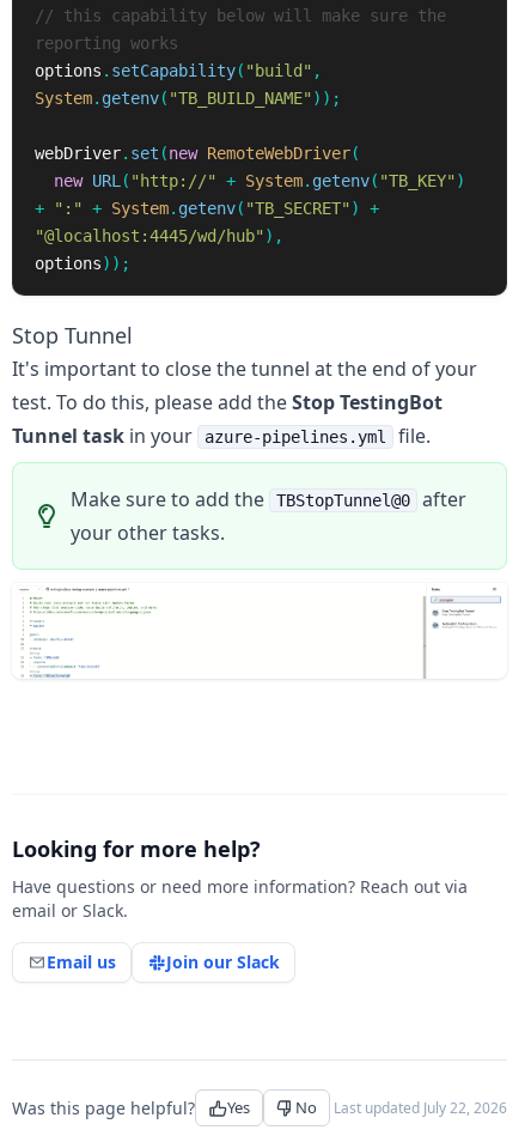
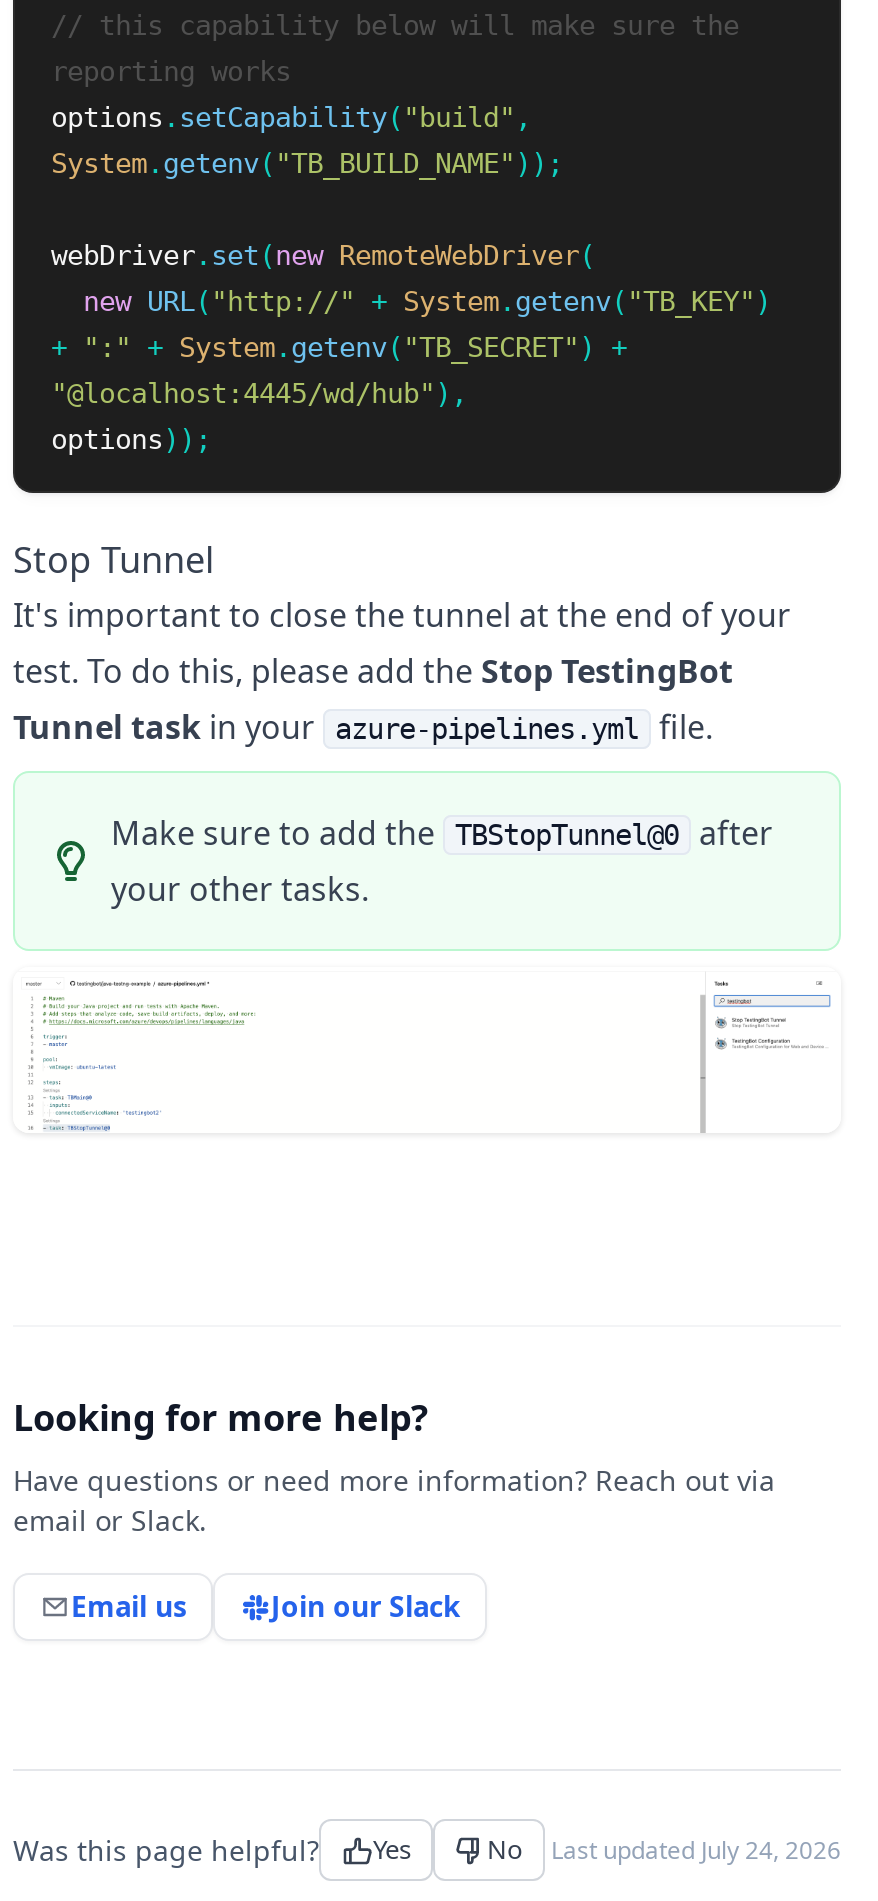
[334,1097,507,1117] Last updated July 22, 2026 -> [551,1832,841,1866] Last updated July 24, 2026

